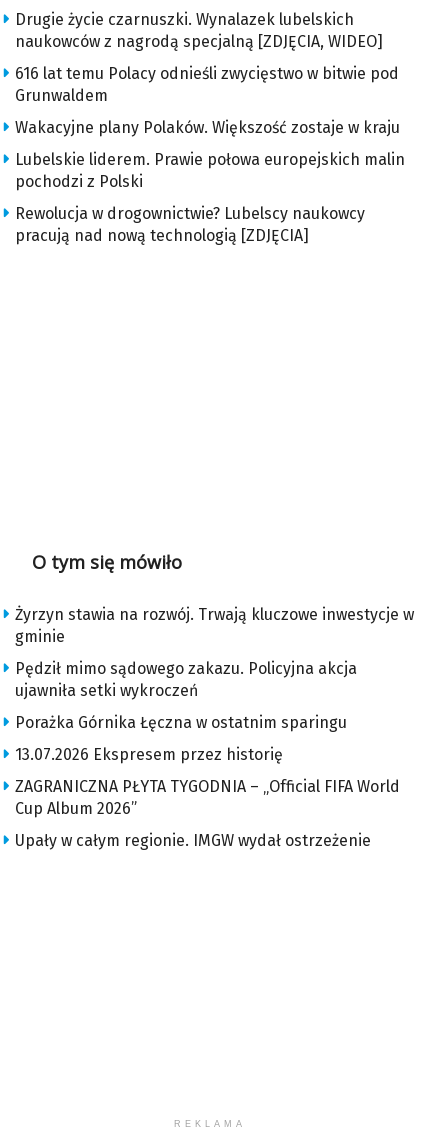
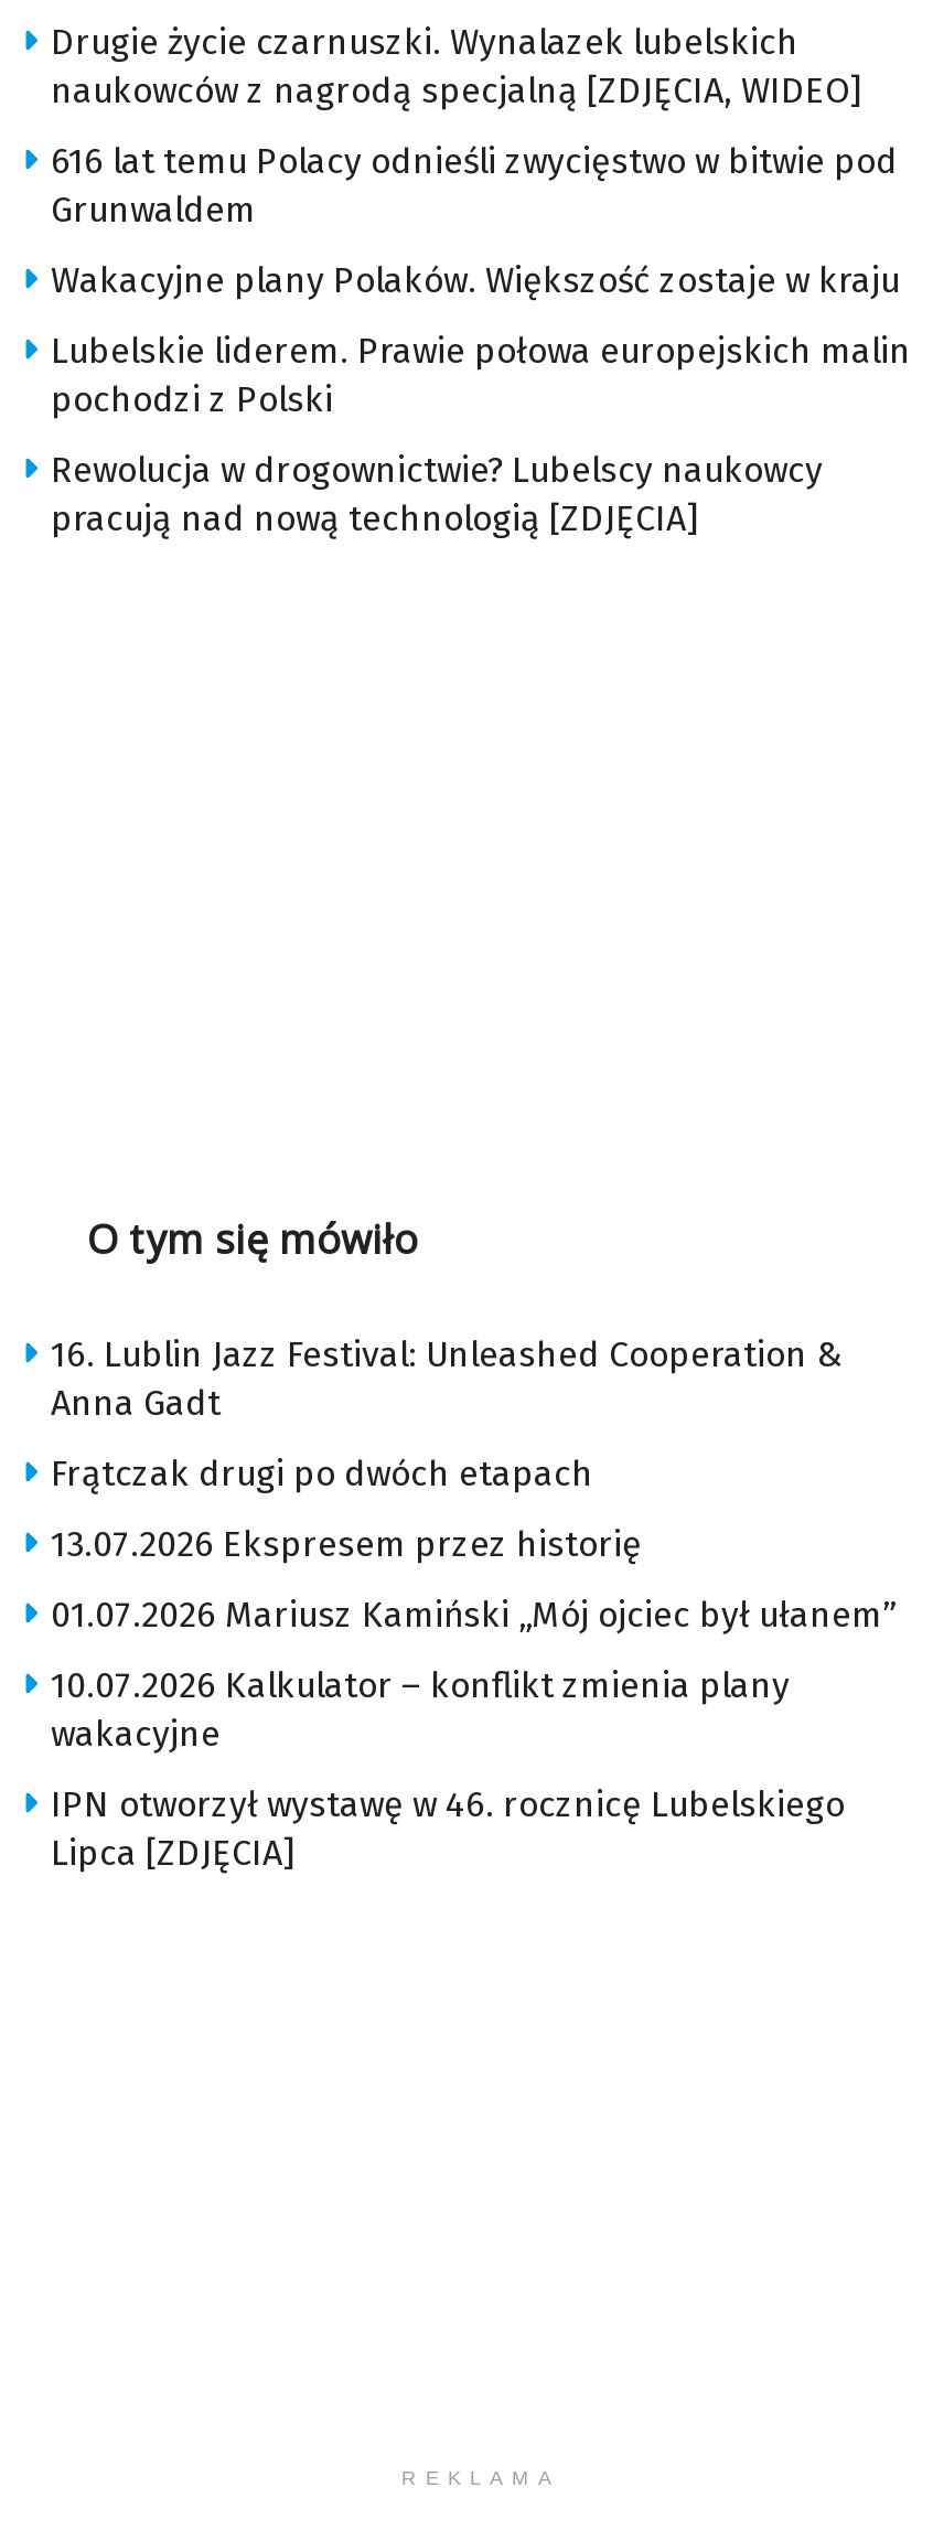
[15,605,414,732] Żyrzyn stawia na rozwój. Trwają kluczowe inwestycje w | gminie | Pędził mimo sądowego zakazu. Policyjna akcja | ujawniła setki wykroczeń | Porażka Górnika Łęczna w ostatnim sparingu -> [51,1334,840,1495] 16. Lublin Jazz Festival: Unleashed Cooperation & | Anna Gadt | Frątczak drugi po dwóch etapach
moved [15,745,283,764] -> [51,1523,642,1565]: 13.07.2026 Ekspresem przez historię
[15,777,400,850] ZAGRANICZNA PŁYTA TYGODNIA – „Official FIFA World | Cup Album 2026” | Upały w całym regionie. IMGW wydał ostrzeżenie -> [51,1594,896,1874] 01.07.2026 Mariusz Kamiński „Mój ojciec był ułanem” | 10.07.2026 Kalkulator – konflikt zmienia plany | wakacyjne | IPN otworzył wystawę w 46. rocznicę Lubelskiego | Lipca [ZDJĘCIA]

